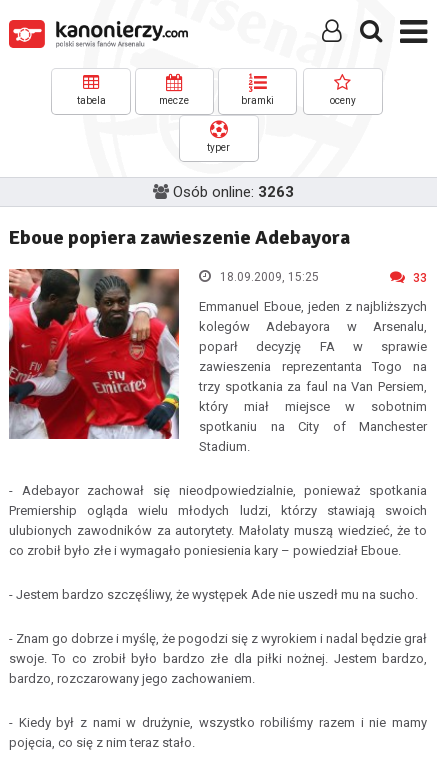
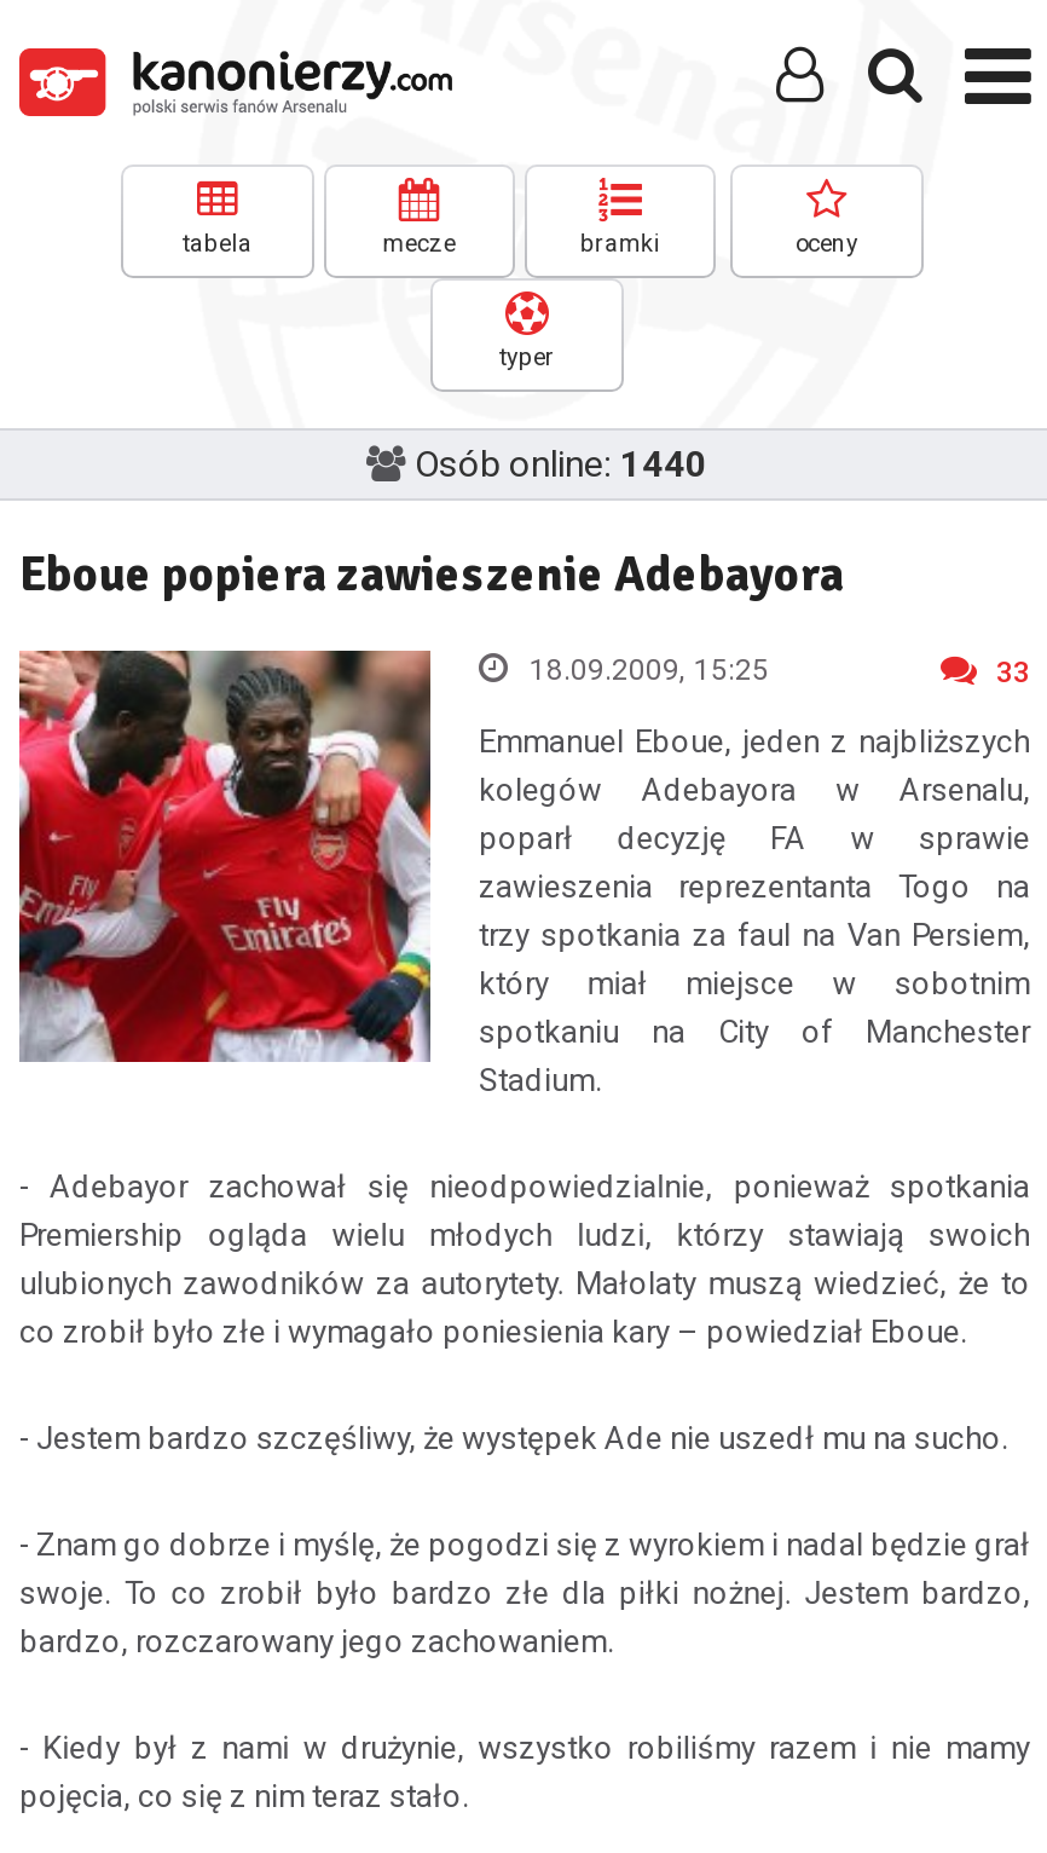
[172,183,293,201] Osób online: 3263 -> [415,443,707,486] Osób online: 1440

